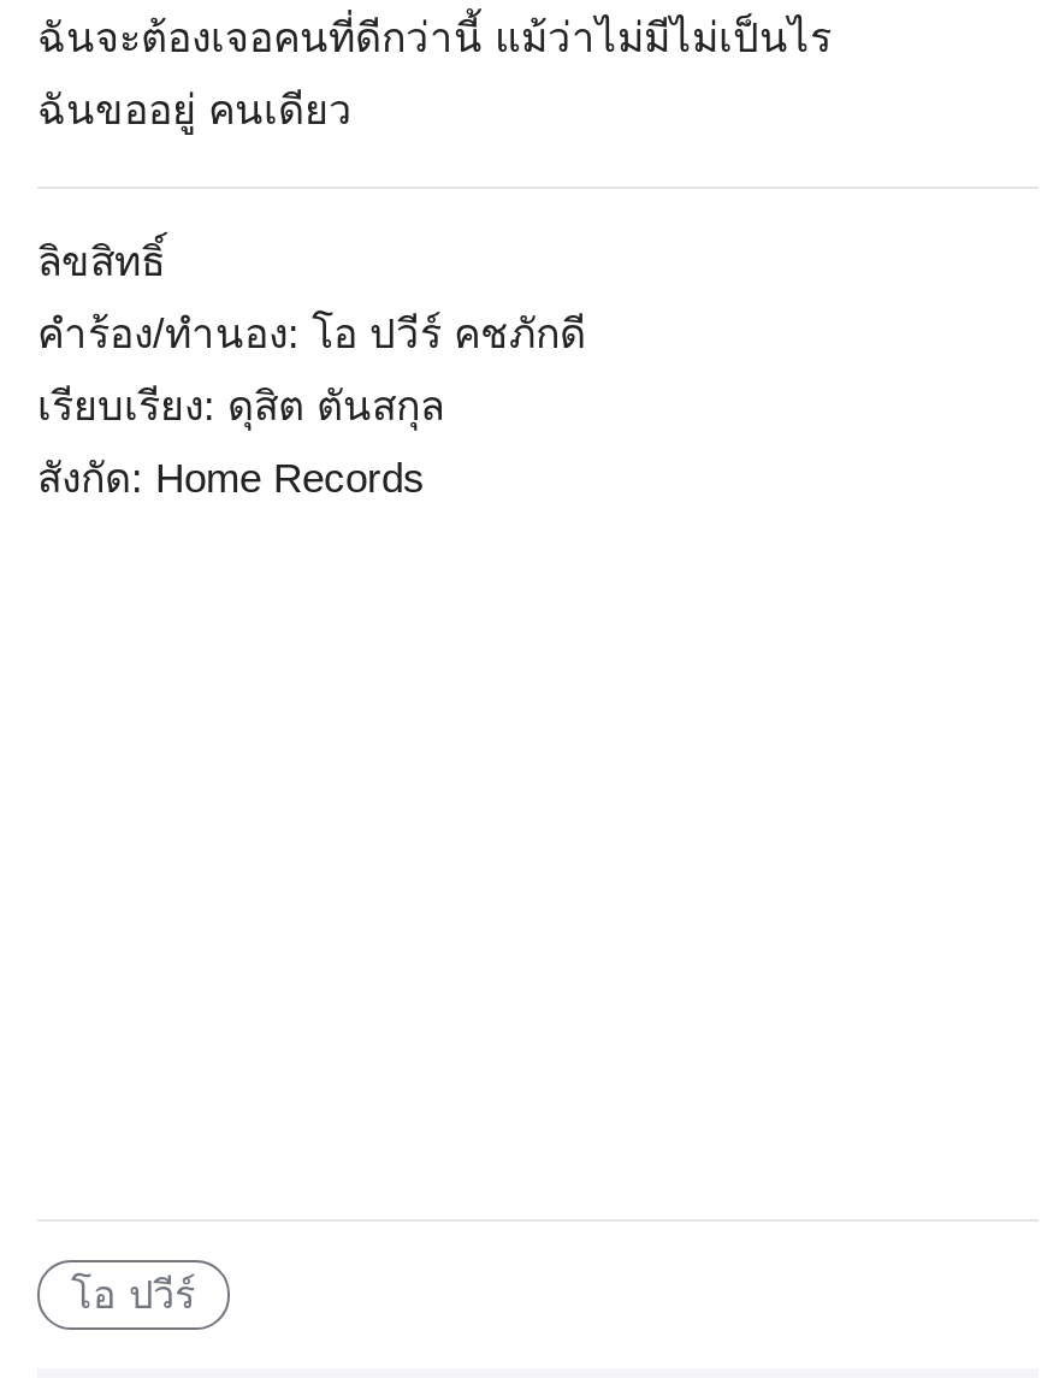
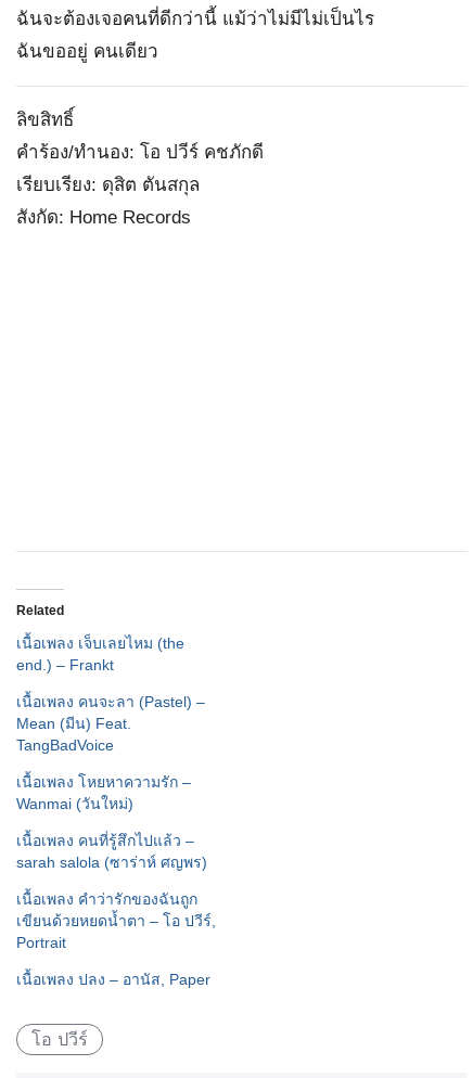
none -> [16,603,216,988] Related | เนื้อเพลง เจ็บเลยไหม (the | end.) – Frankt | เนื้อเพลง คนจะลา (Pastel) – | Mean (มีน) Feat. | TangBadVoice | เนื้อเพลง โหยหาความรัก – | Wanmai (วันใหม่) | เนื้อเพลง คนที่รู้สึกไปแล้ว – | sarah salola (ซาร่าห์ ศญพร) | เนื้อเพลง คำว่ารักของฉันถูก | เขียนด้วยหยดน้ำตา – โอ ปวีร์, | Portrait | เนื้อเพลง ปลง – อานัส, Paper

